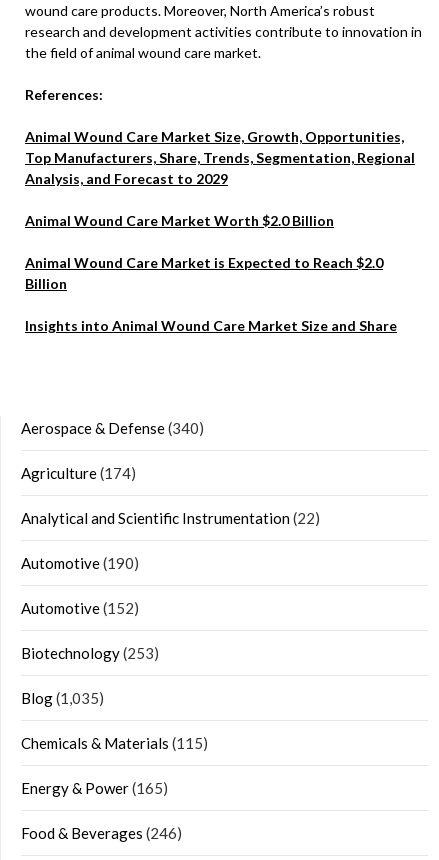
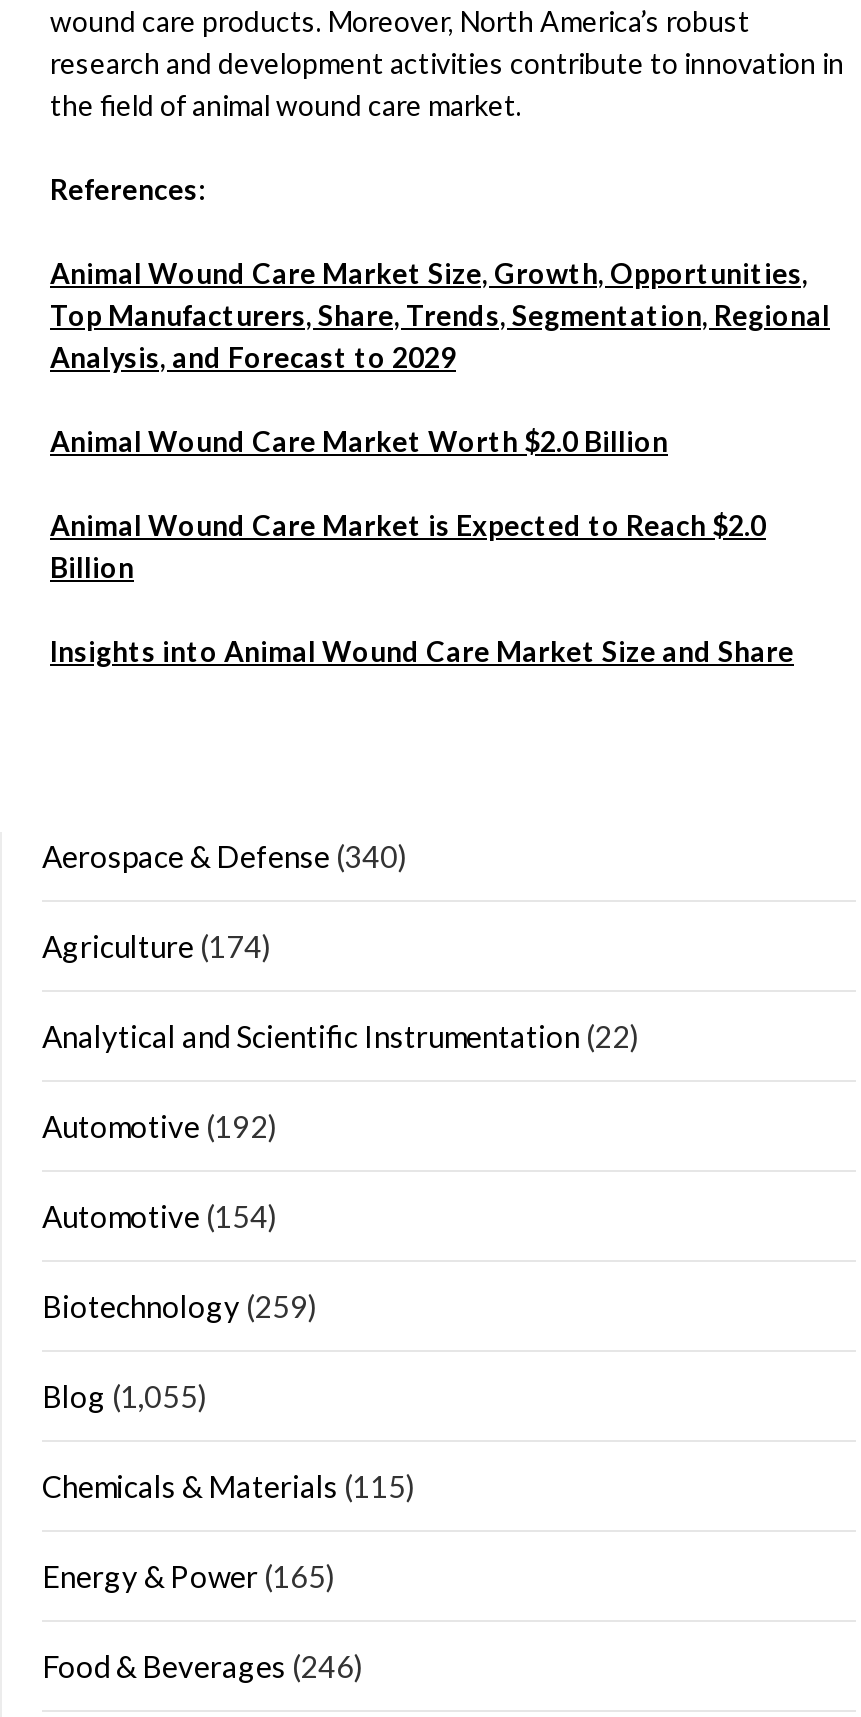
[21,554,139,572] Automotive (190) -> [42,1108,278,1144] Automotive (192)
[21,599,139,617] Automotive (152) -> [42,1198,278,1234] Automotive (154)
[21,644,159,662] Biotechnology (253) -> [42,1288,318,1324] Biotechnology (259)
[21,689,104,707] Blog (1,035) -> [42,1378,208,1414] Blog (1,055)

